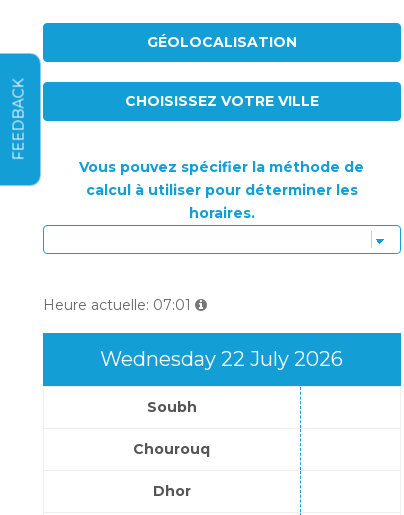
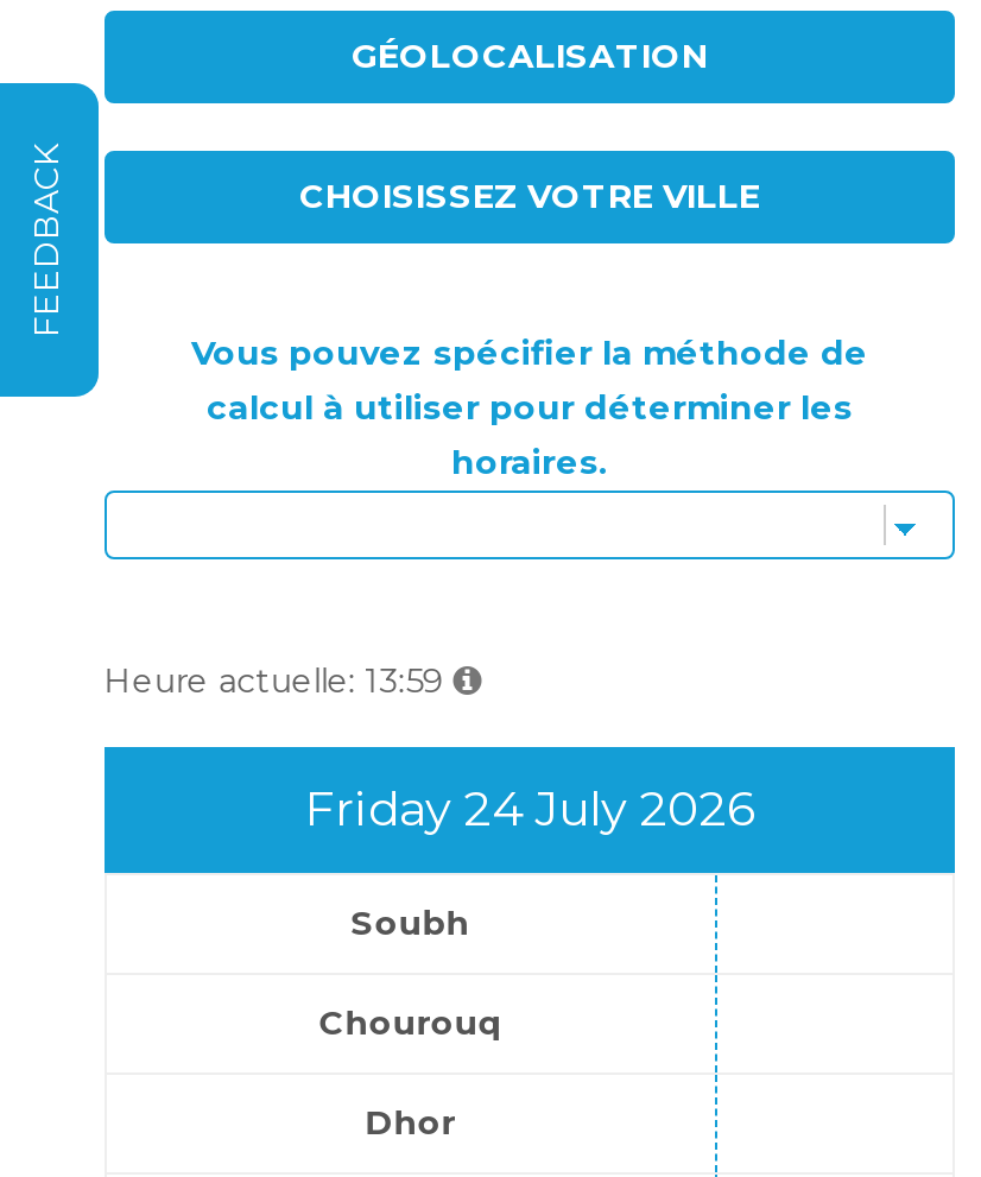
[43,296,191,314] Heure actuelle: 07:01 -> [104,660,444,702] Heure actuelle: 13:59
[100,347,343,371] Wednesday 22 July 2026 -> [304,781,755,838] Friday 24 July 2026

